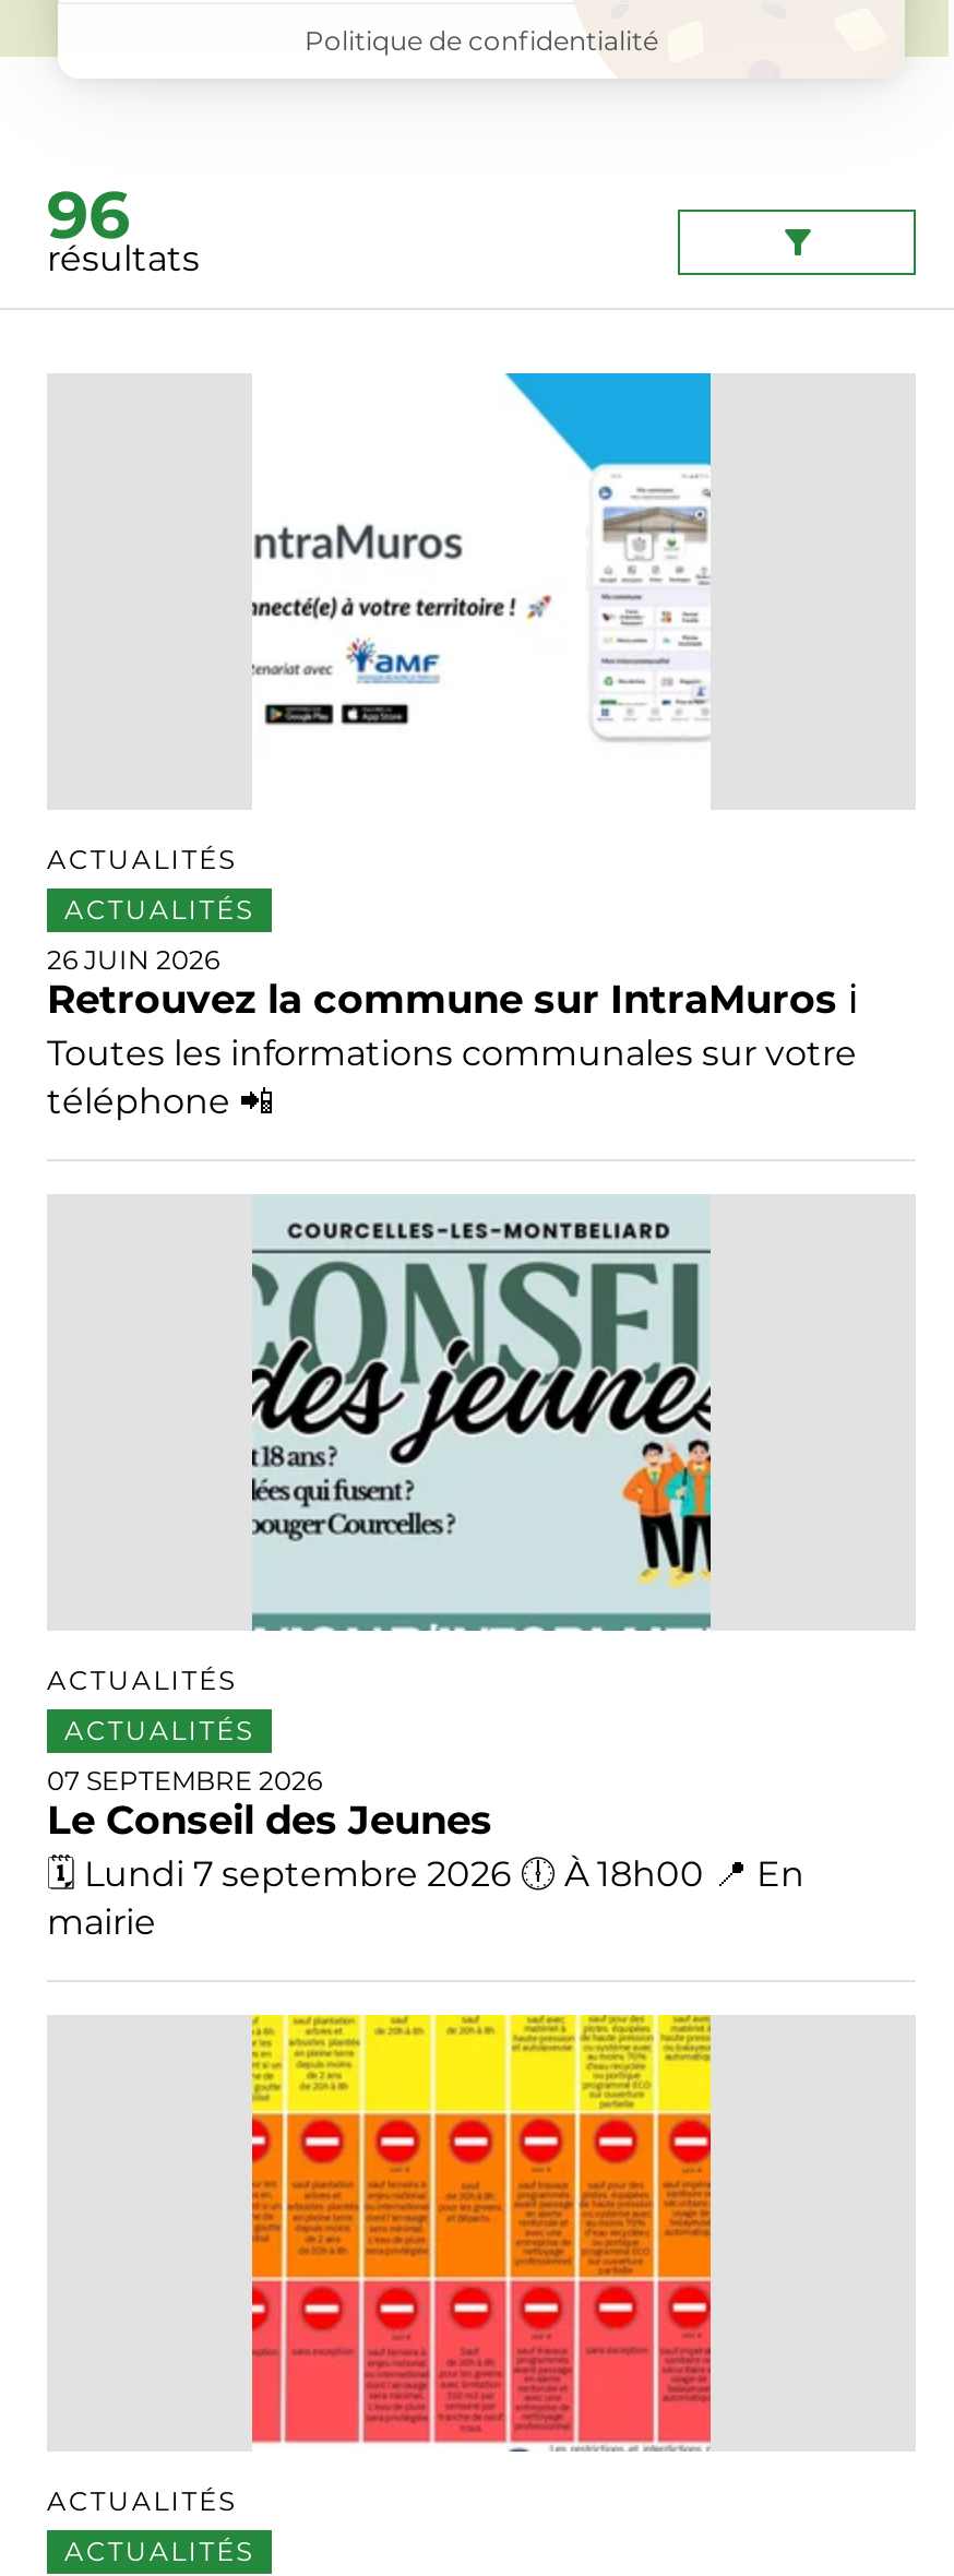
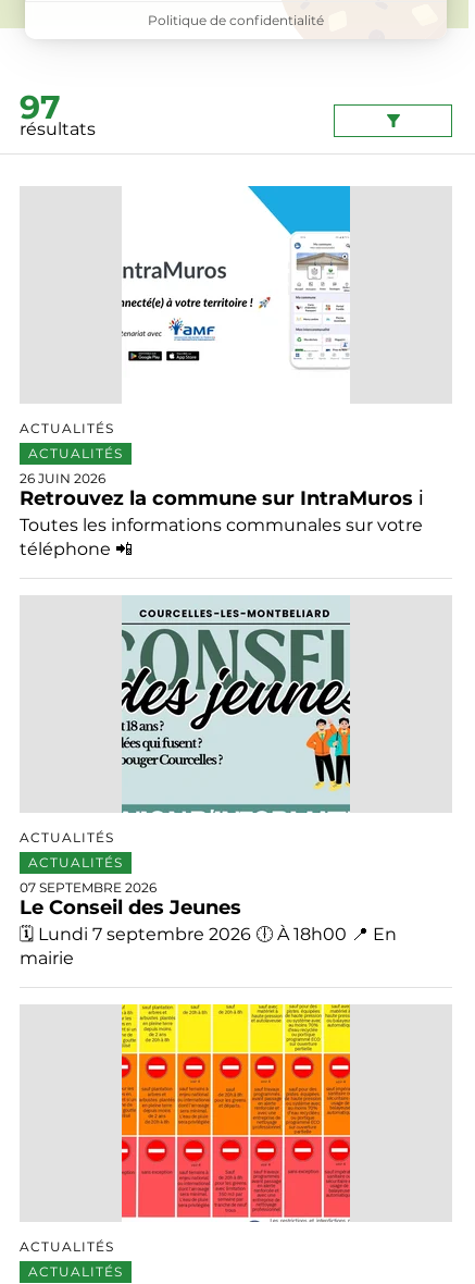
[47,175,130,255] 96 -> [20,87,61,127] 97

